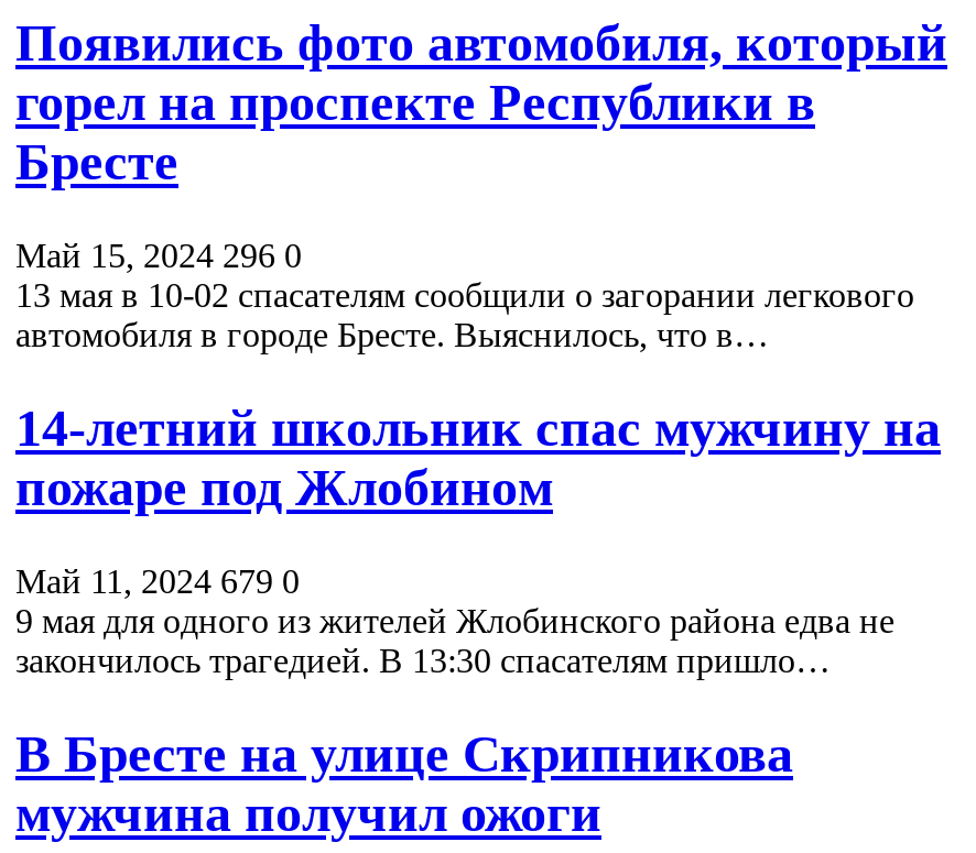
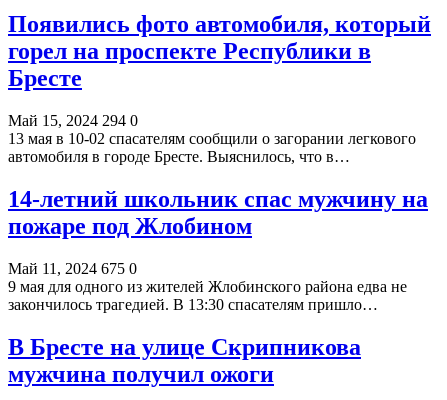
[15,237,302,275] Май 15, 2024 296 0 -> [8,112,138,129] Май 15, 2024 294 0
[15,562,300,600] Май 11, 2024 679 0 -> [8,260,137,277] Май 11, 2024 675 0

